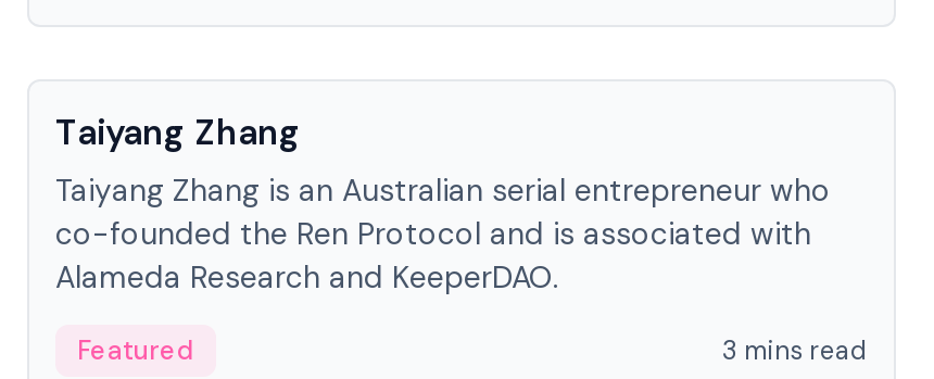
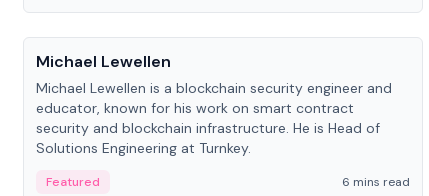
[55,110,831,296] Taiyang Zhang | Taiyang Zhang is an Australian serial entrepreneur who | co-founded the Ren Protocol and is associated with | Alameda Research and KeeperDAO. -> [36,51,392,157] Michael Lewellen | Michael Lewellen is a blockchain security engineer and | educator, known for his work on smart contract | security and blockchain infrastructure. He is Head of | Solutions Engineering at Turnkey.
[722,333,868,368] 3 mins read -> [342,174,410,190] 6 mins read

